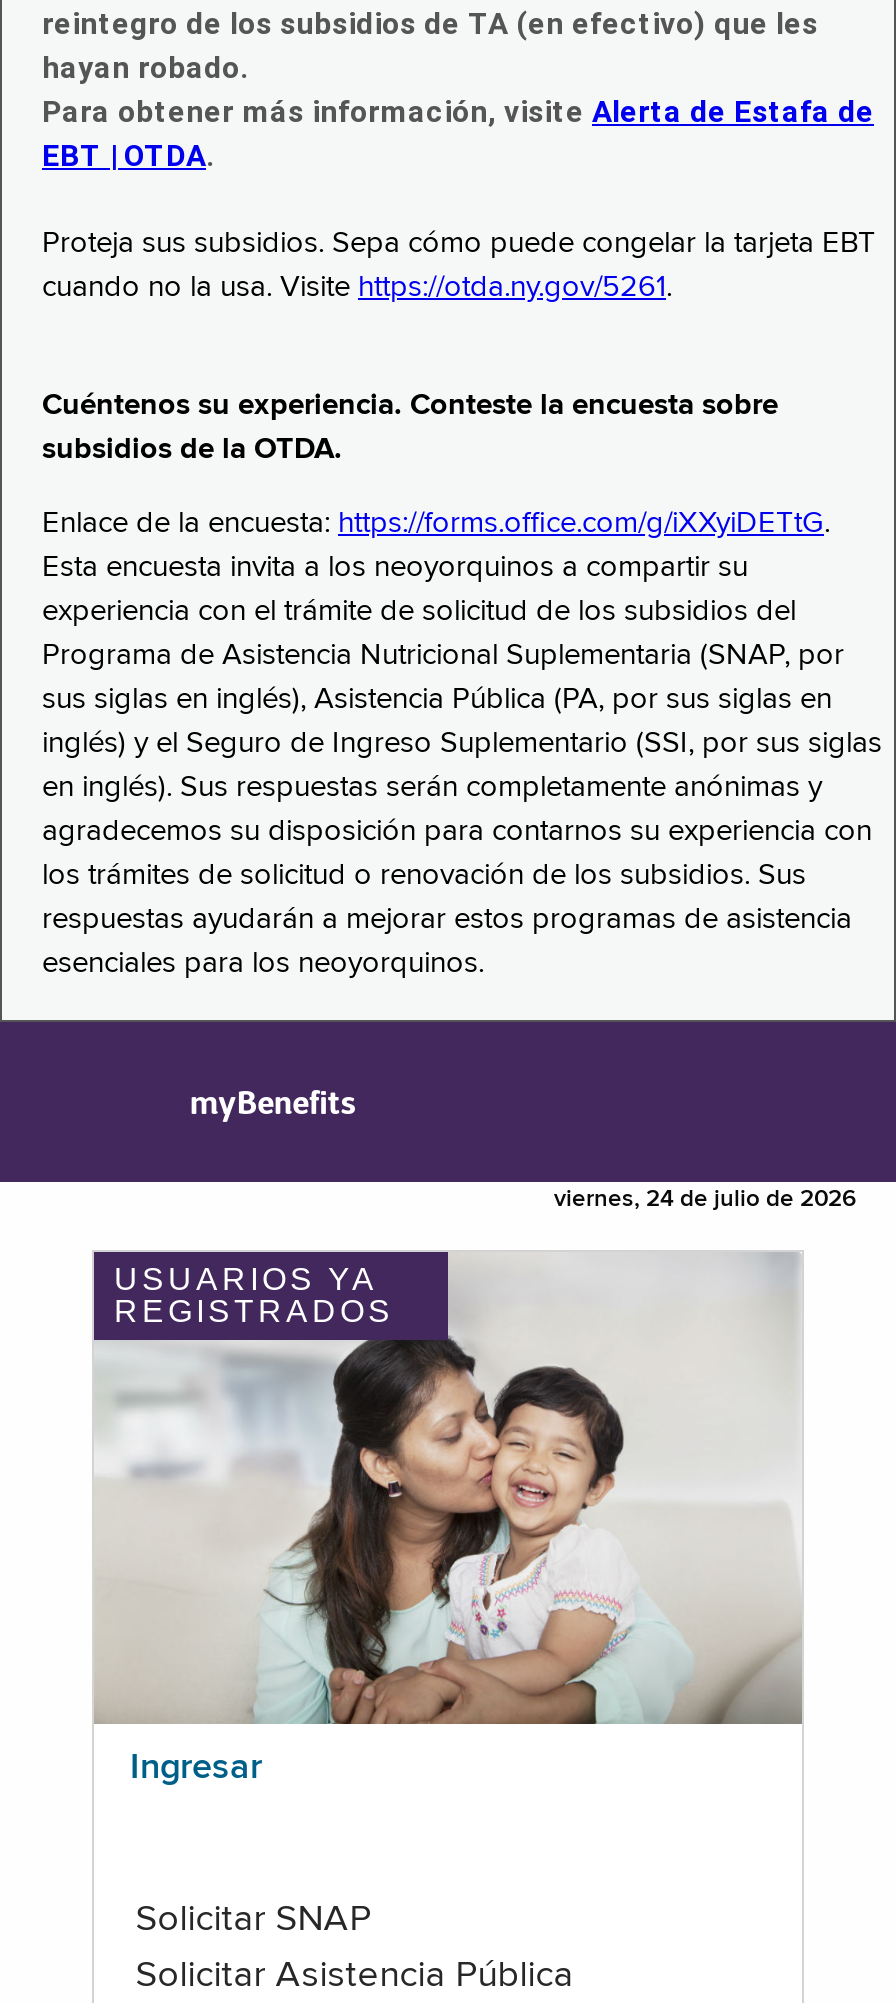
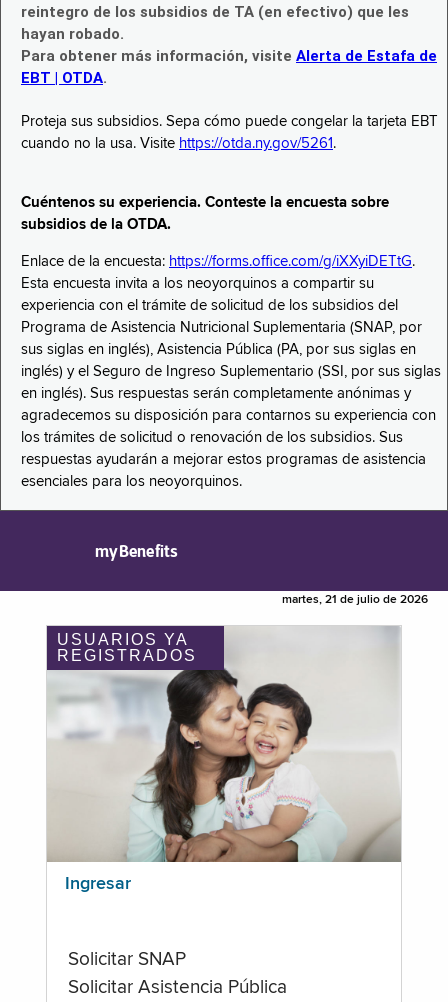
[554,1188,856,1212] viernes, 24 de julio de 2026 -> [282,594,428,606] martes, 21 de julio de 2026

